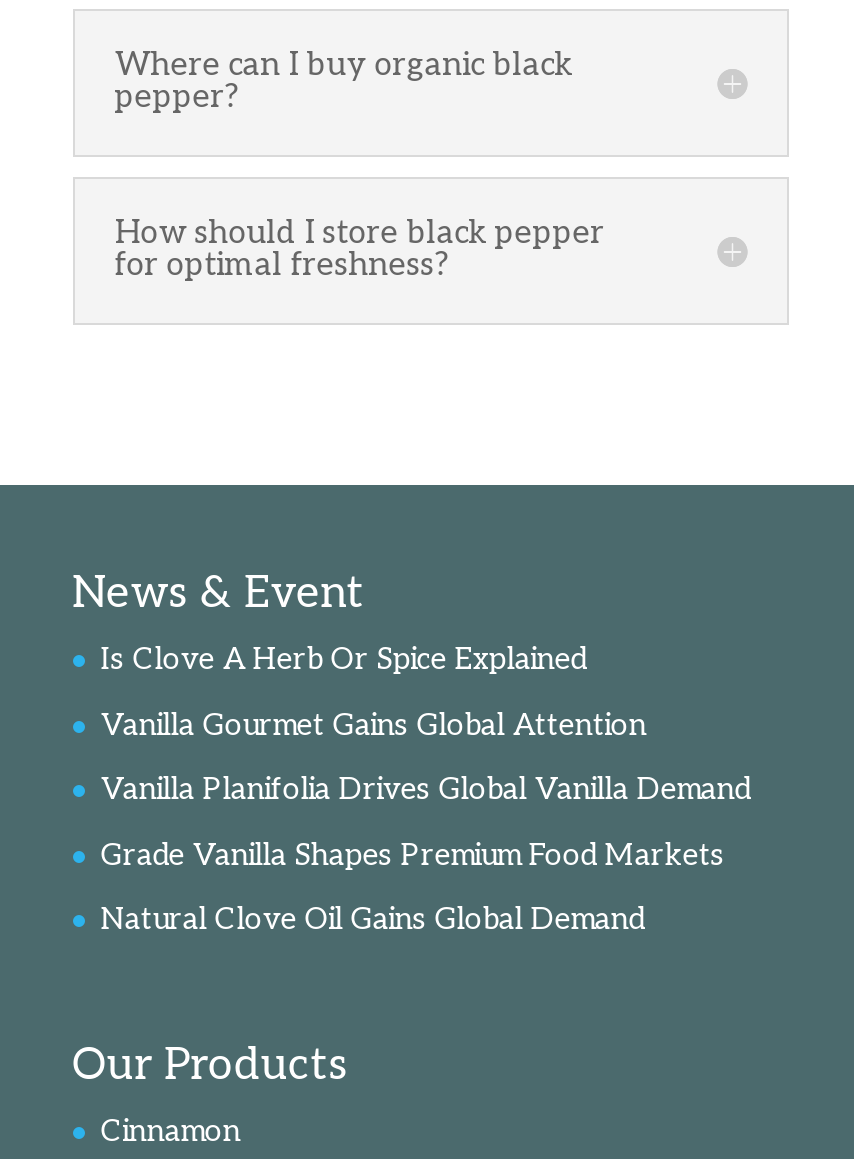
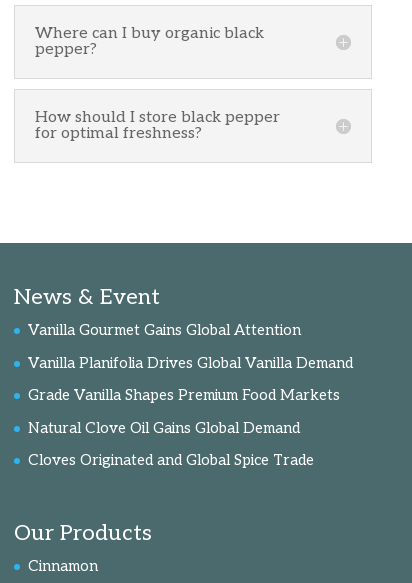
[101,642,587,678] Is Clove A Herb Or Spice Explained -> none
moved [101,707,751,938] -> [28,321,353,437]: Vanilla Gourmet Gains Global Attention | Vanilla Planifolia Drives Global Vanilla Demand | Grade Vanilla Shapes Premium Food Markets | Natural Clove Oil Gains Global Demand
none -> [28,451,314,469] Cloves Originated and Global Spice Trade

